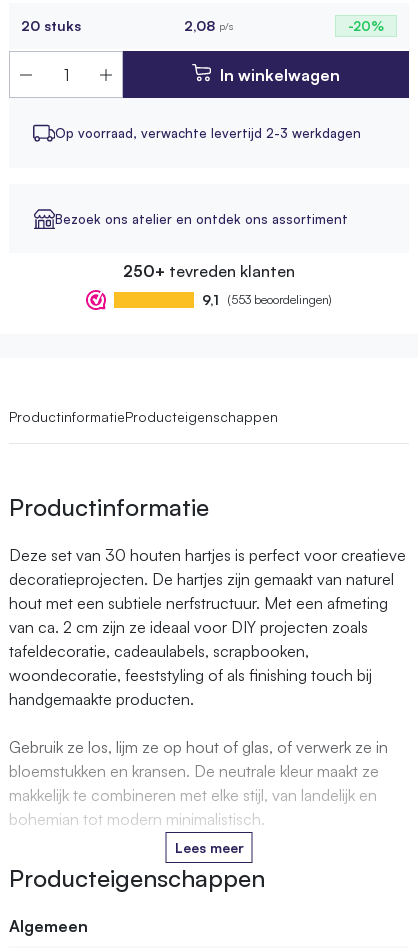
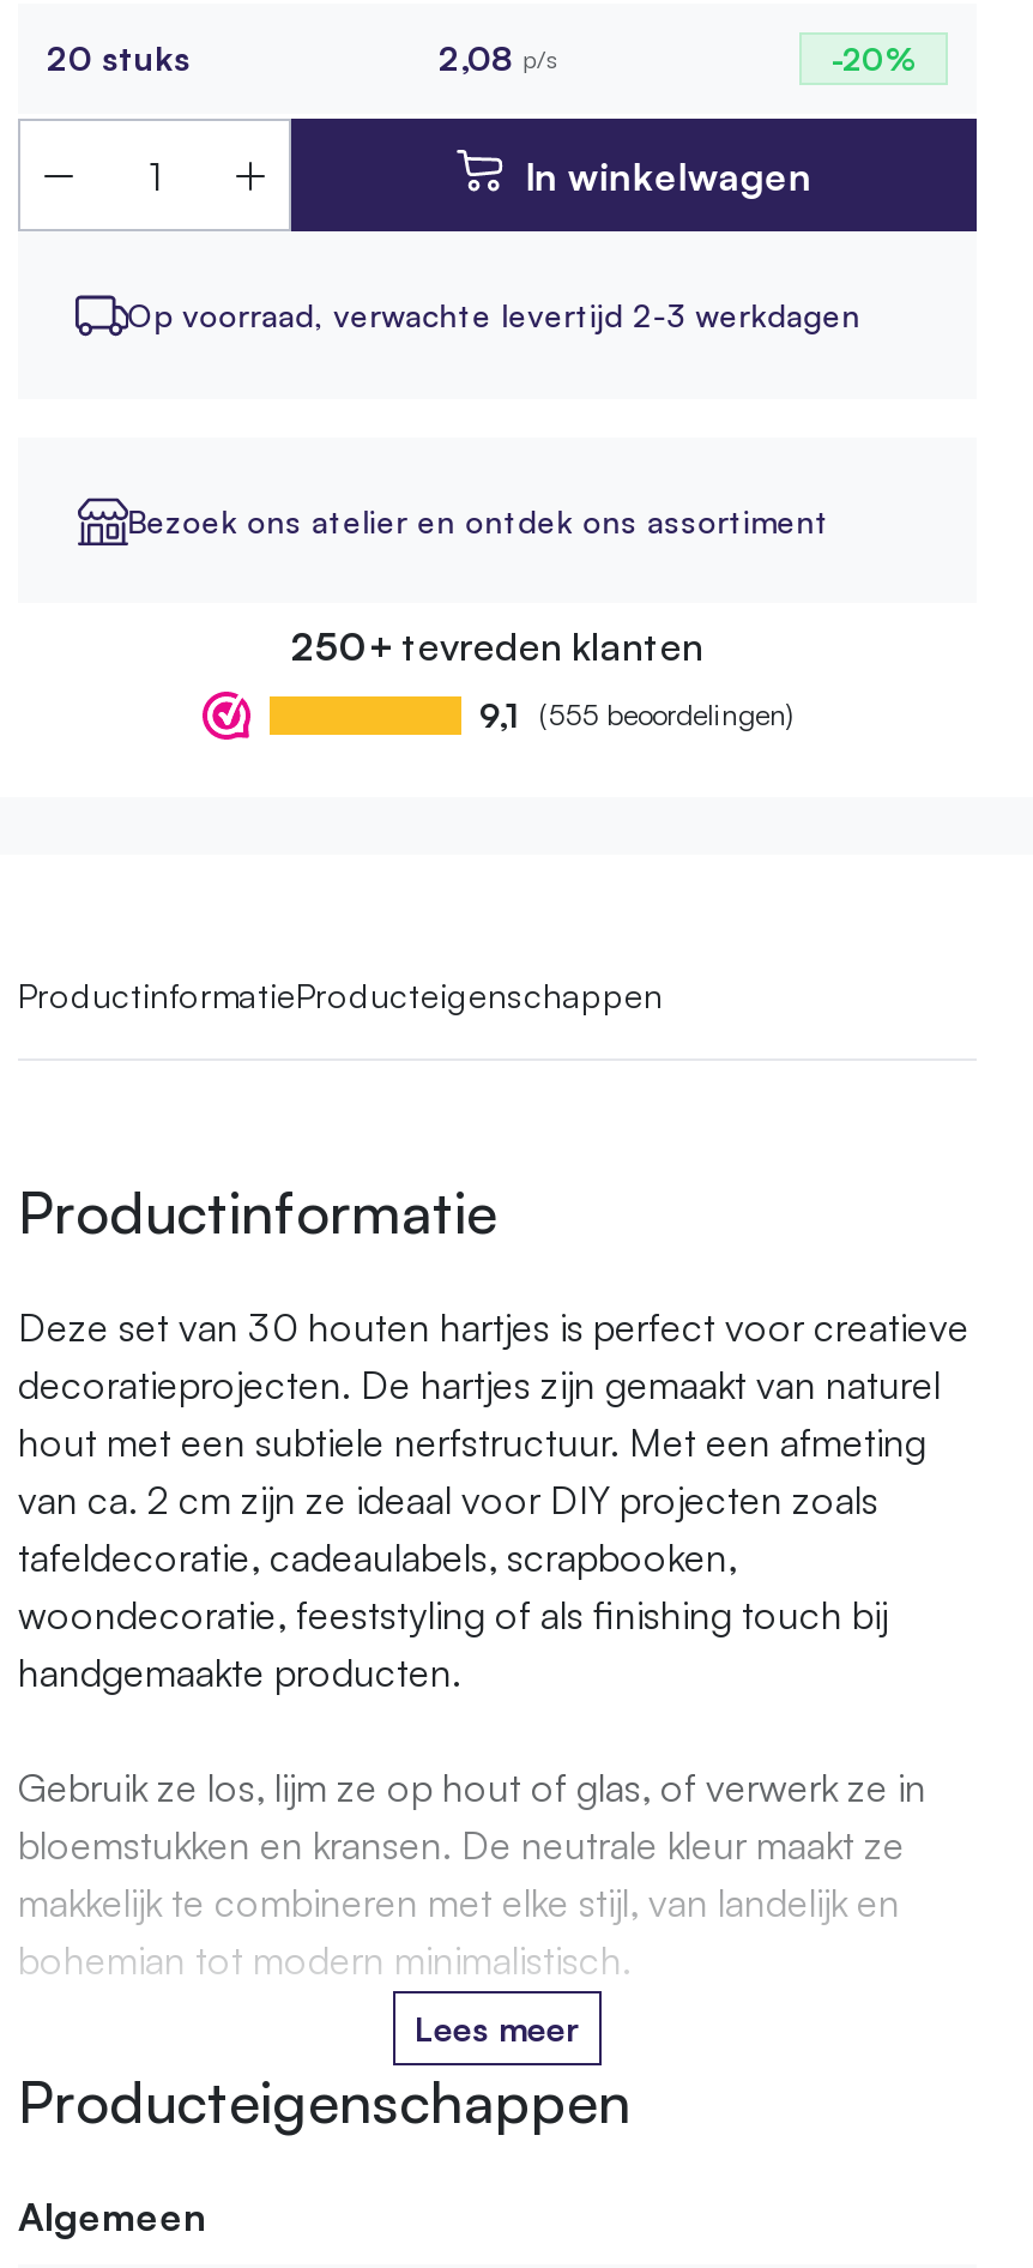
[202,291,332,308] 9,1 (553 beoordelingen) -> [479,695,793,736] 9,1 (555 beoordelingen)

